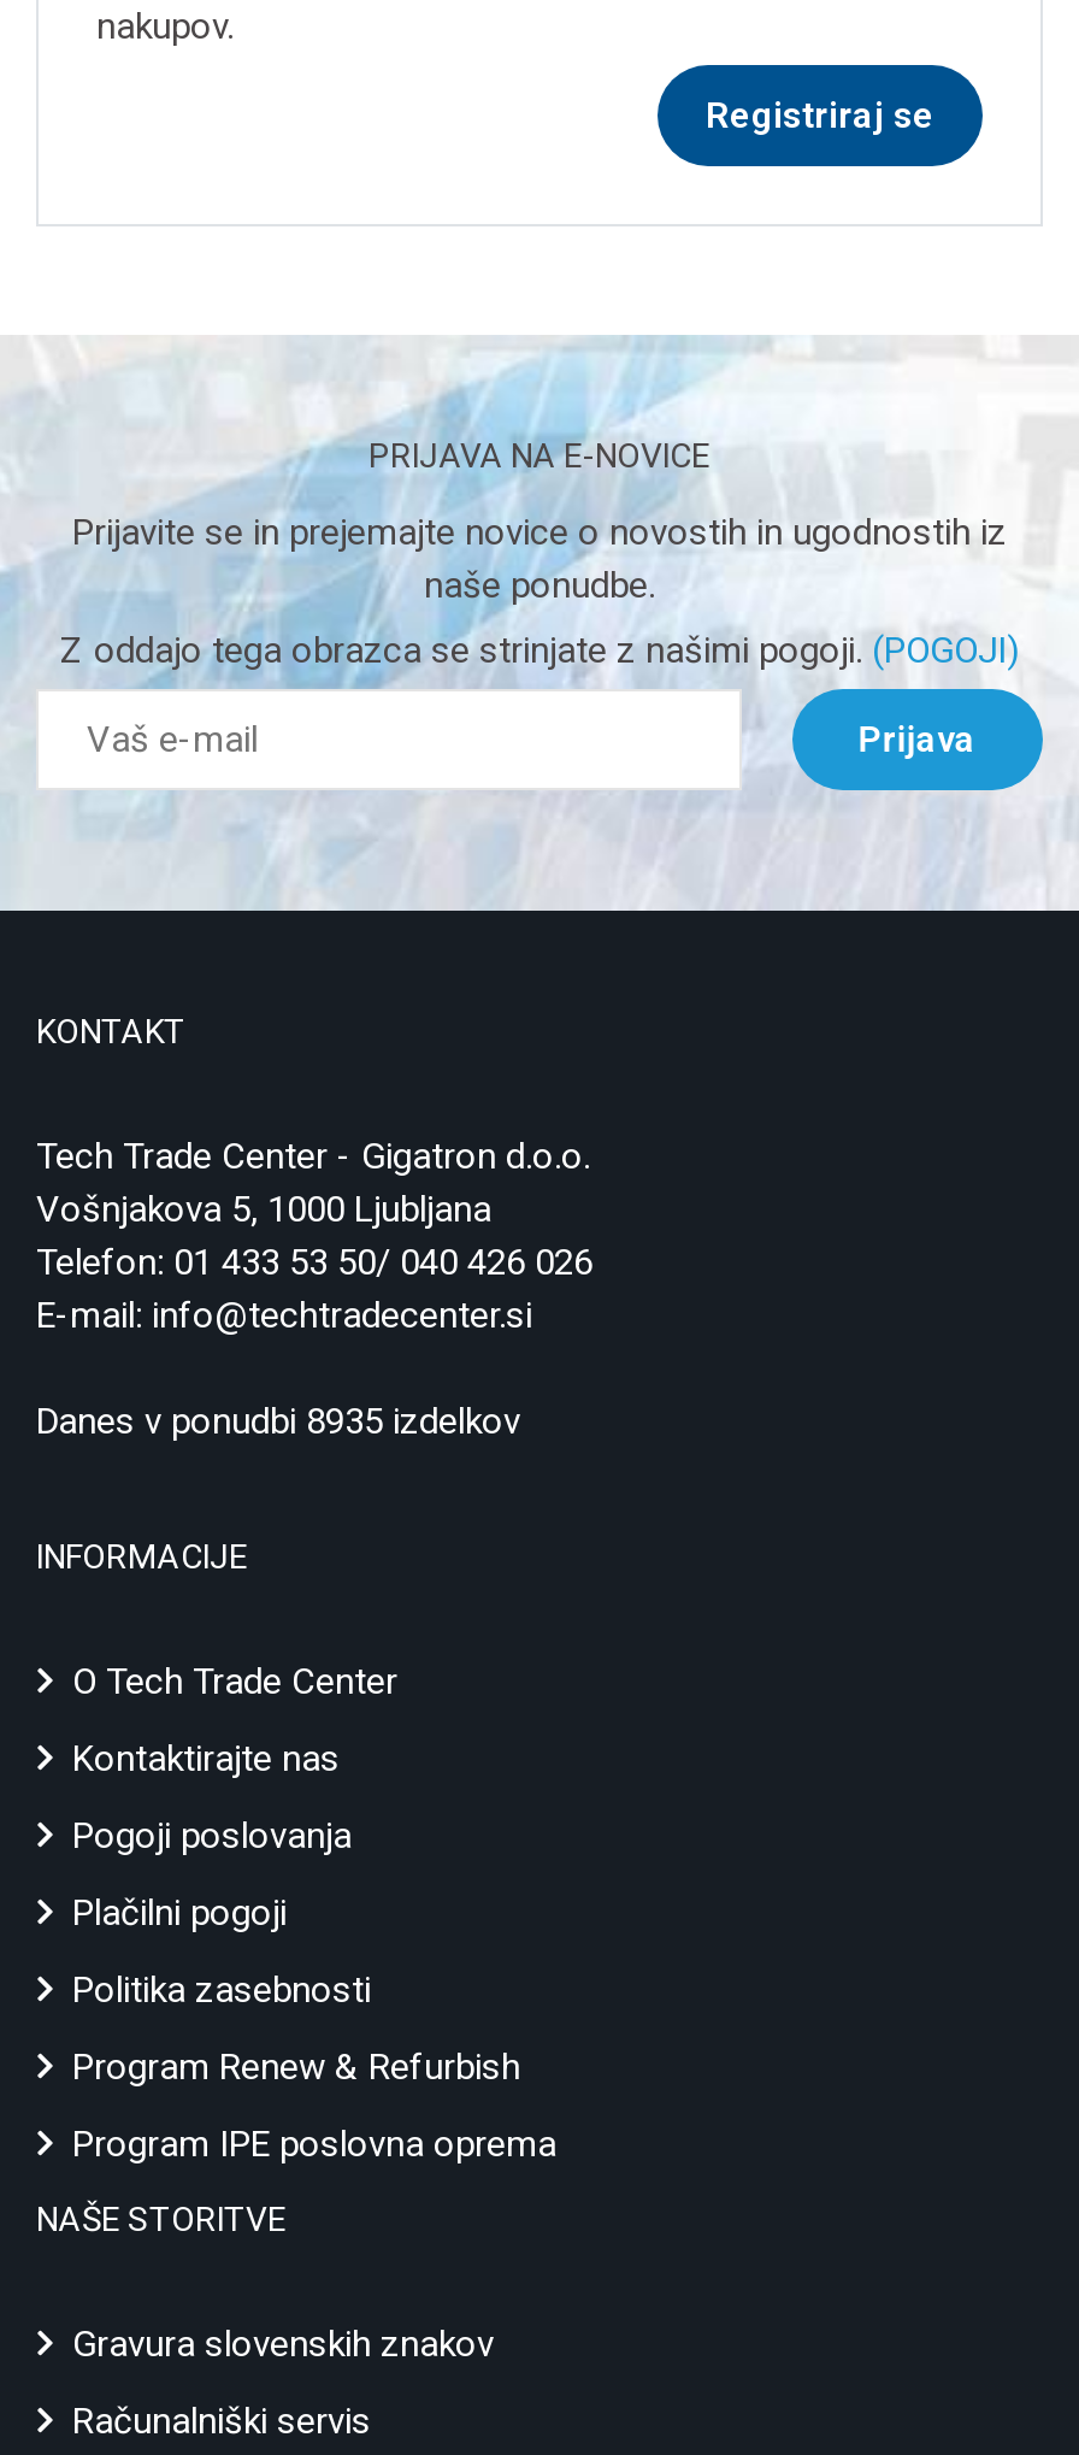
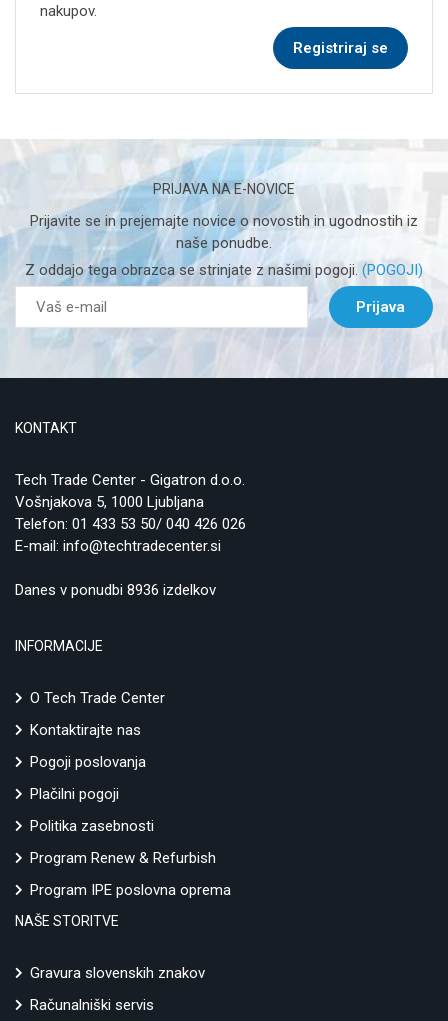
[36,1400,520,1443] Danes v ponudbi 8935 izdelkov -> [15,581,216,599] Danes v ponudbi 8936 izdelkov

